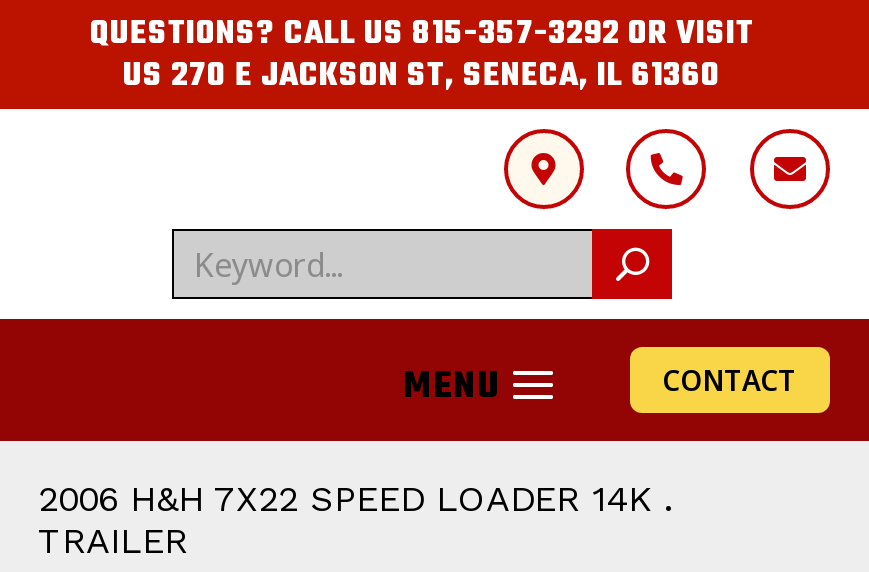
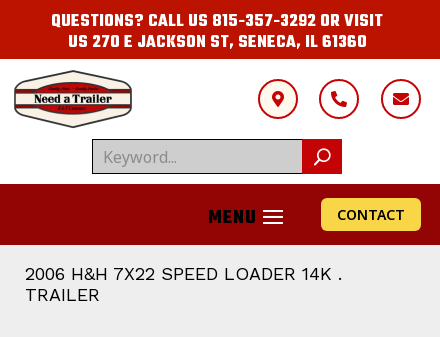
none -> [13,69,133,129] [image]

